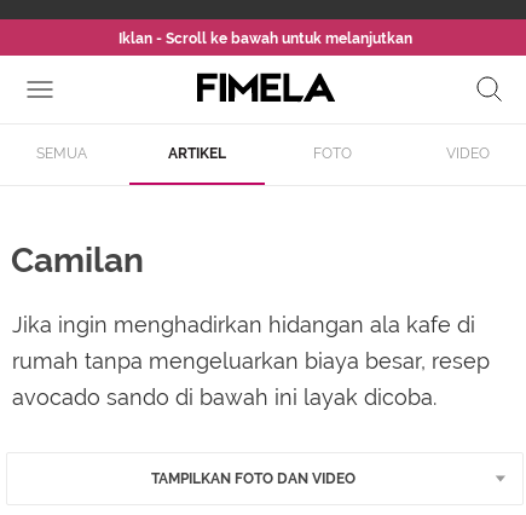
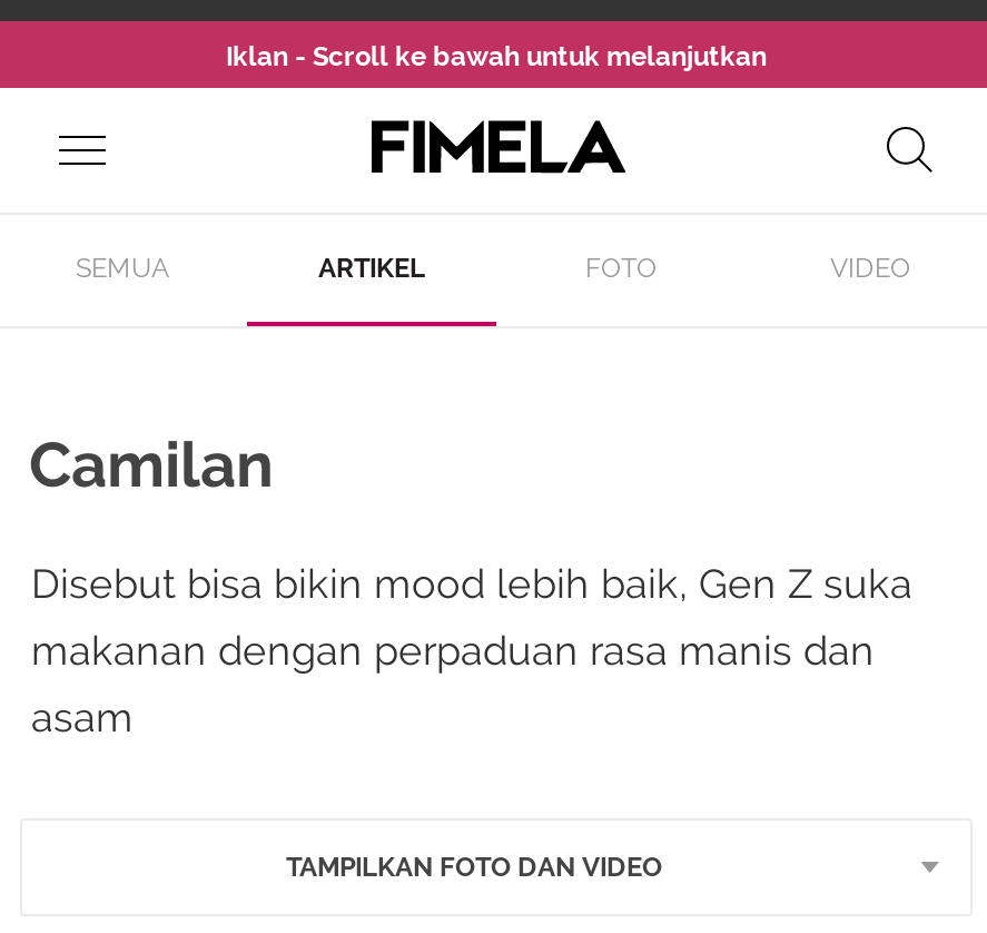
[12,312,490,410] Jika ingin menghadirkan hidangan ala kafe di | rumah tanpa mengeluarkan biaya besar, resep | avocado sando di bawah ini layak dicoba. -> [31,560,912,741] Disebut bisa bikin mood lebih baik, Gen Z suka | makanan dengan perpaduan rasa manis dan | asam

